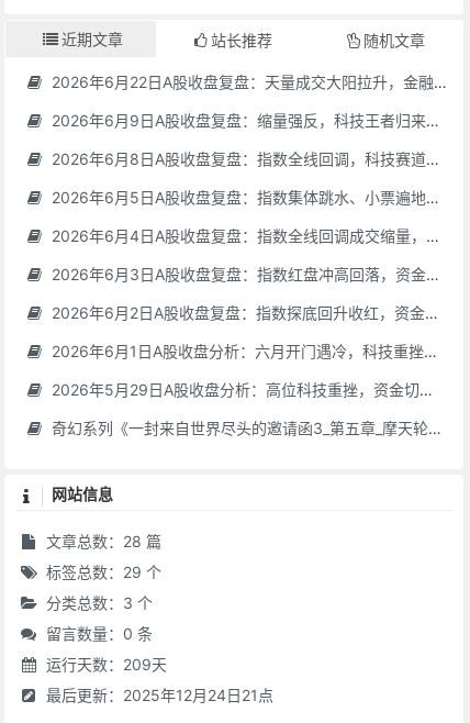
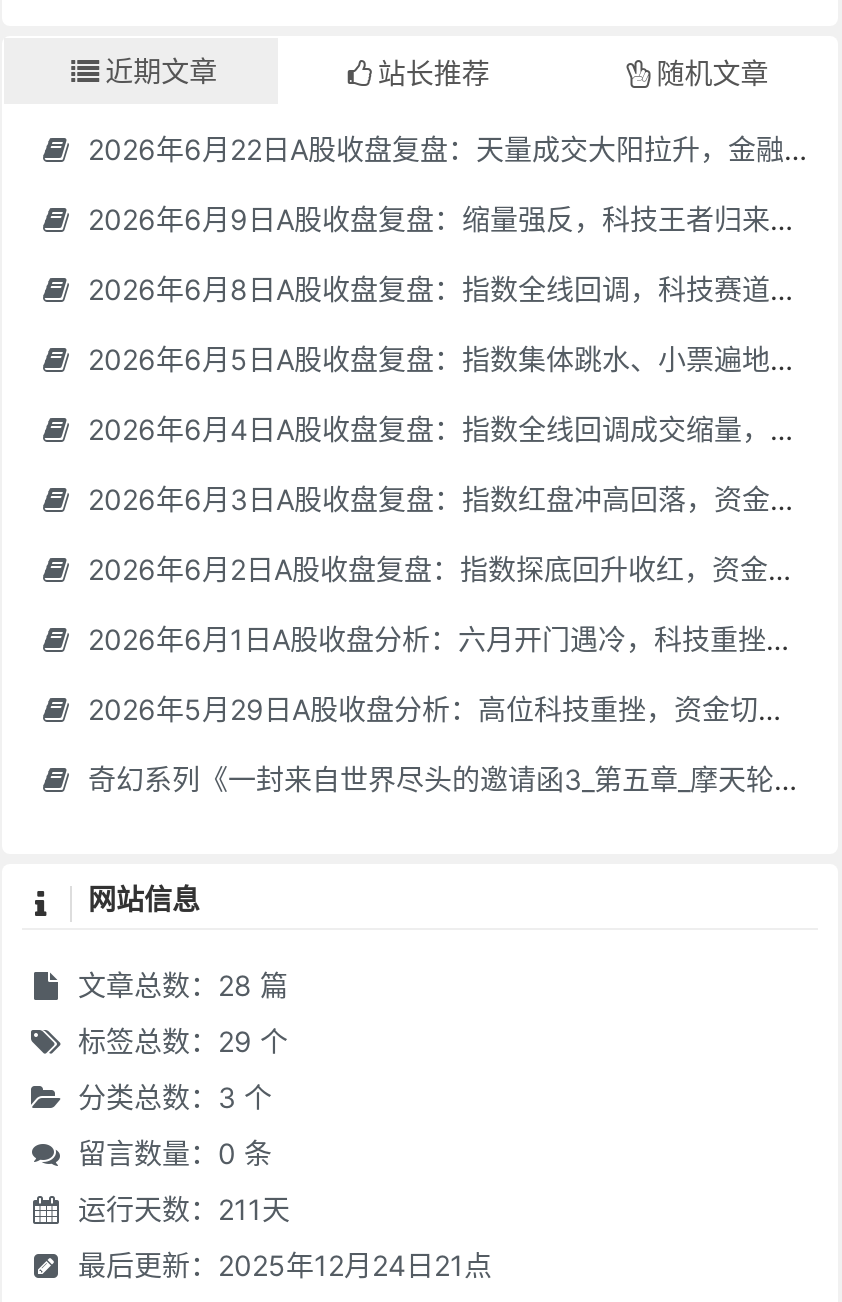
[42,655,167,674] 运行天数：209天 -> [70,1192,290,1226] 运行天数：211天

